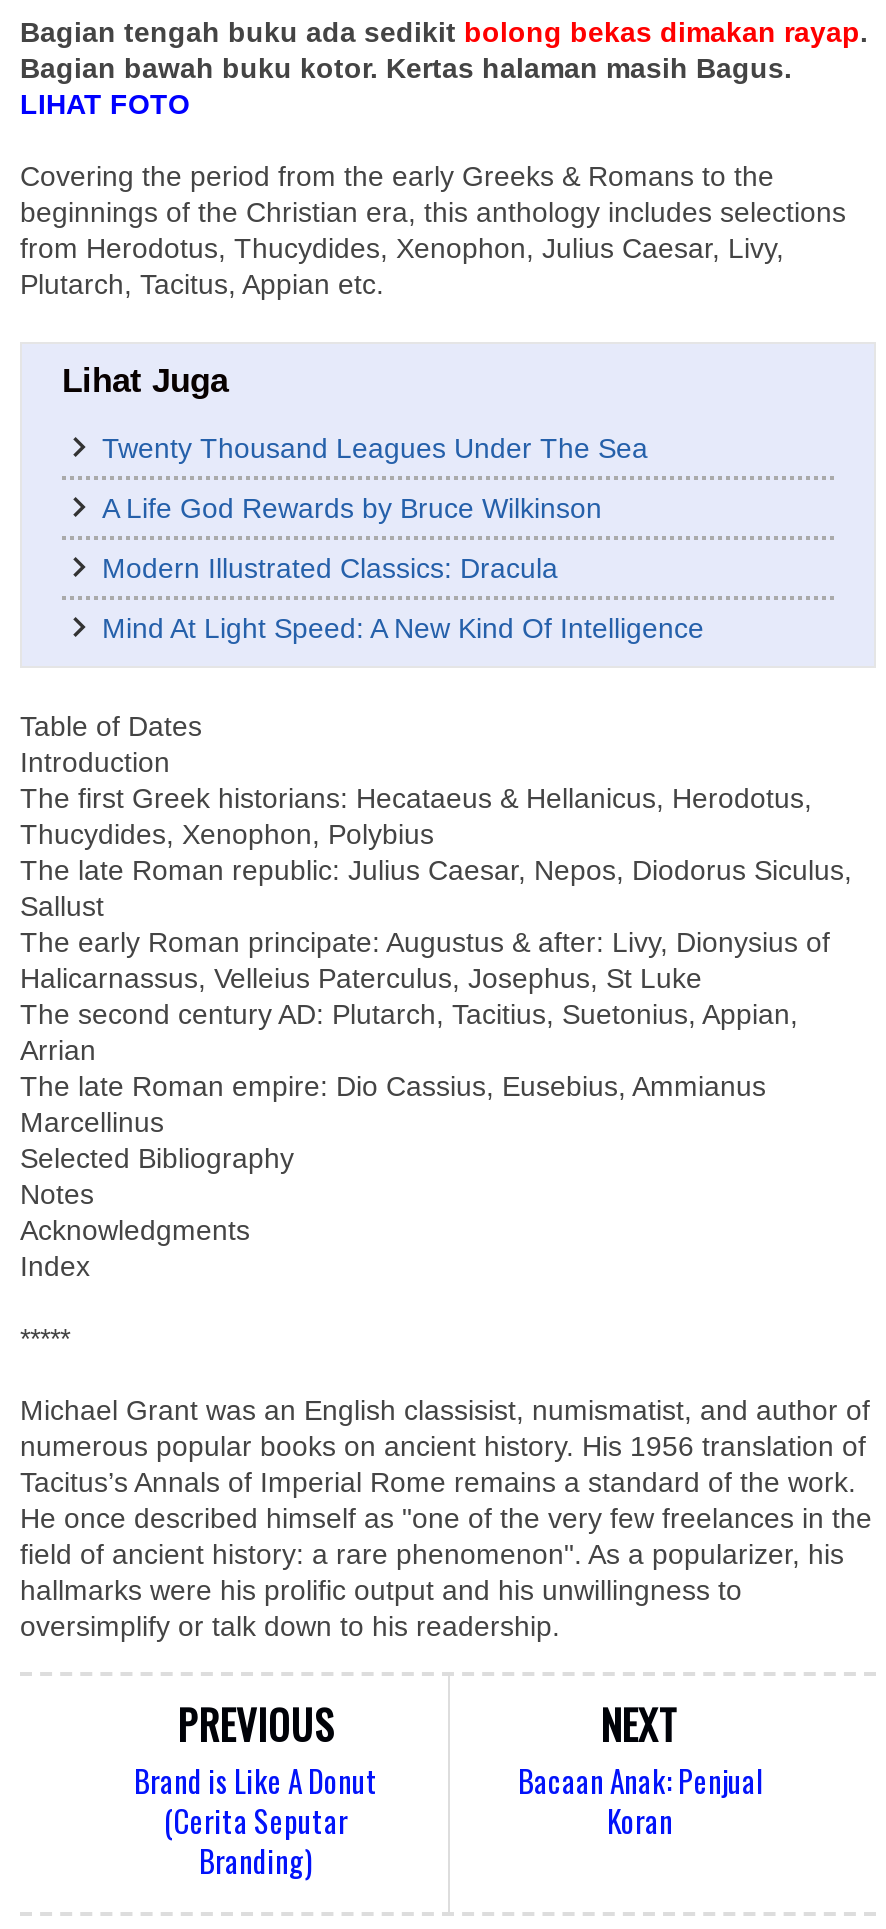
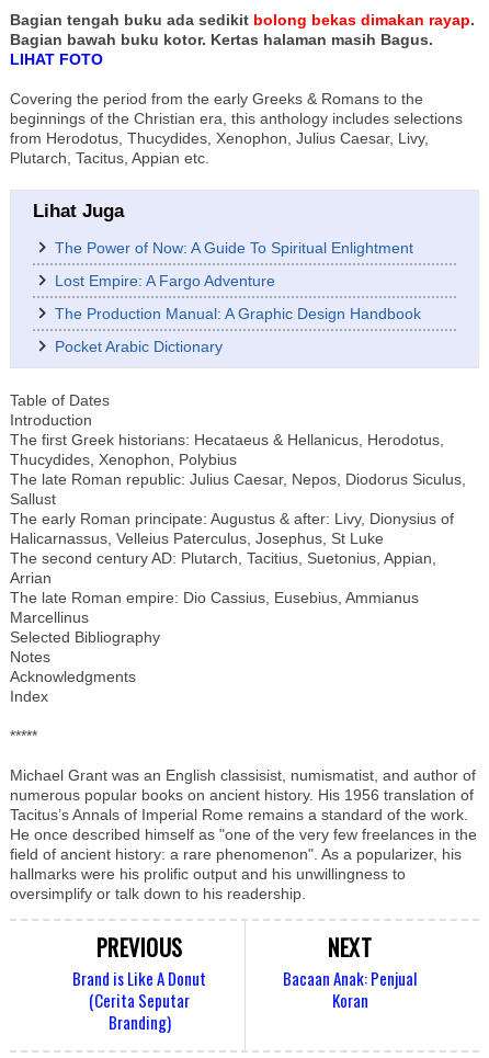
[102,431,648,463] Twenty Thousand Leagues Under The Sea -> [55,238,413,256] The Power of Now: A Guide To Spiritual Enlightment
[102,491,602,523] A Life God Rewards by Bruce Wilkinson -> [55,271,275,289] Lost Empire: A Fargo Adventure
[102,551,558,583] Modern Illustrated Classics: Dracula -> [55,304,421,322] The Production Manual: A Graphic Design Handbook
[102,611,704,643] Mind At Light Speed: A New Kind Of Intelligence -> [55,337,223,355] Pocket Arabic Dictionary

